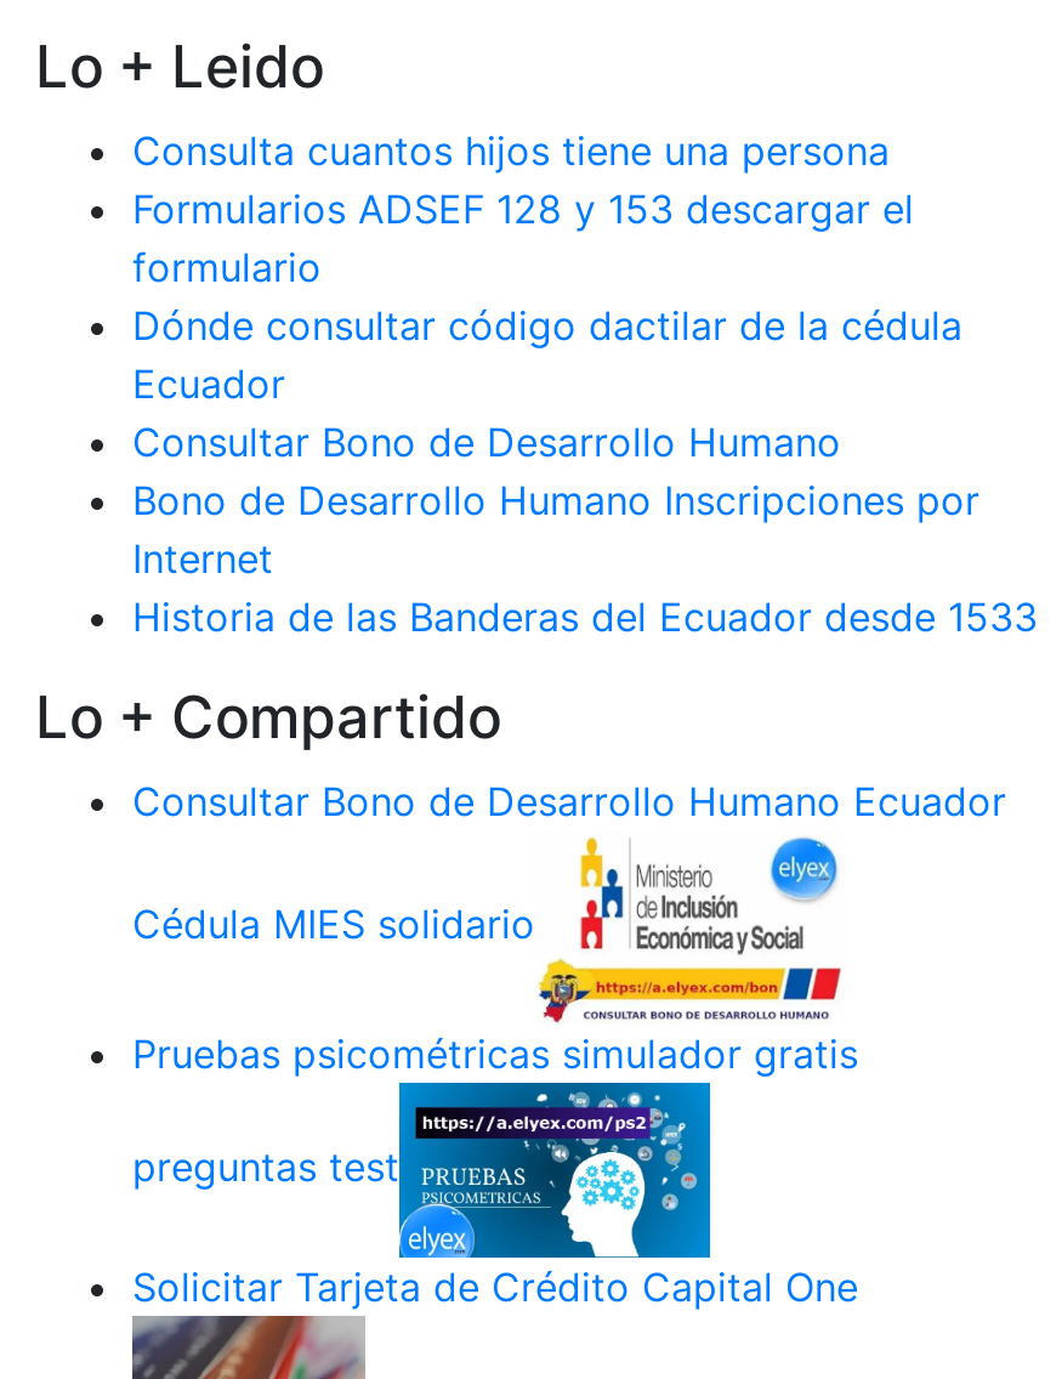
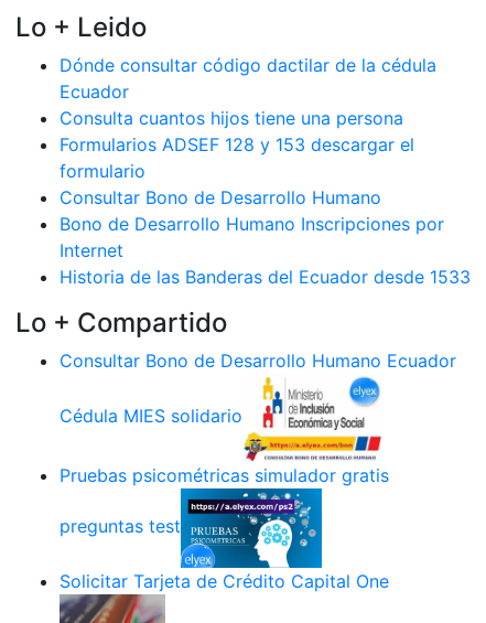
moved [132,126,914,291] -> [60,107,414,182]: Consulta cuantos hijos tiene una persona | Formularios ADSEF 128 y 153 descargar el | formulario
moved [132,301,962,408] -> [60,54,436,103]: Dónde consultar código dactilar de la cédula | Ecuador

